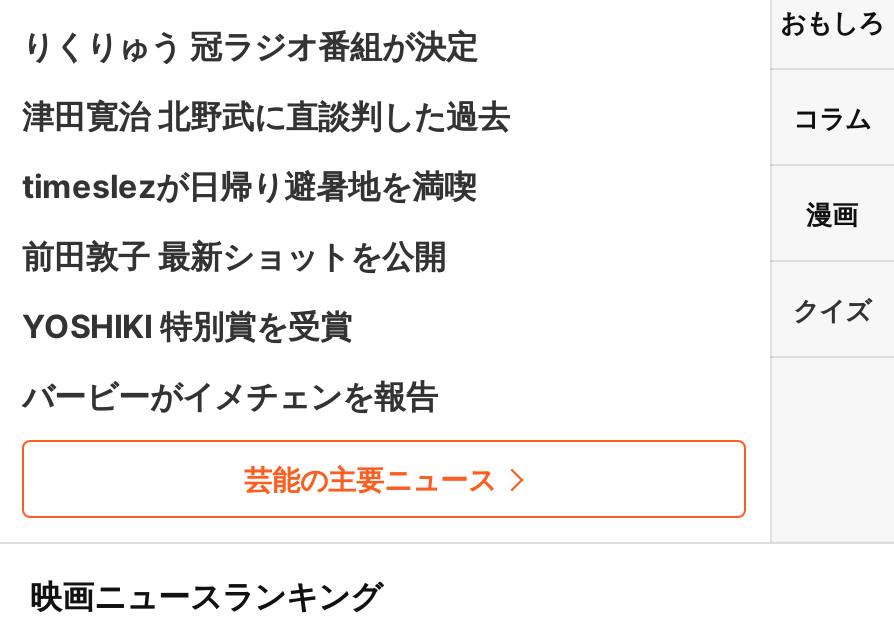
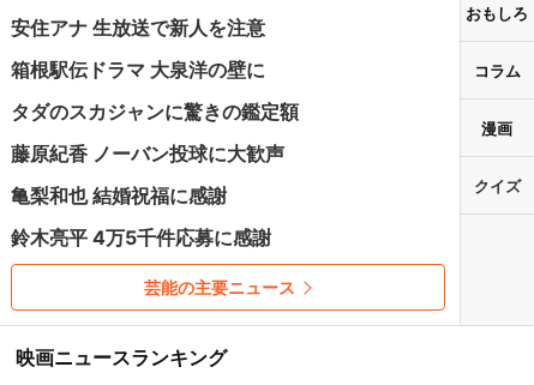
[22,26,478,66] りくりゅう 冠ラジオ番組が決定 -> [11,16,265,40] 安住アナ 生放送で新人を注意
[22,96,510,136] 津田寛治 北野武に直談判した過去 -> [11,58,265,82] 箱根駅伝ドラマ 大泉洋の壁に
[22,166,476,206] timeslezが日帰り避暑地を満喫 -> [11,100,299,124] タダのスカジャンに驚きの鑑定額
[22,236,446,276] 前田敦子 最新ショットを公開 -> [11,142,284,166] 藤原紀香 ノーバン投球に大歓声
[22,306,352,346] YOSHIKI 特別賞を受賞 -> [11,184,227,207] 亀梨和也 結婚祝福に感謝
[22,376,438,416] バービーがイメチェンを報告 -> [11,225,271,249] 鈴木亮平 4万5千件応募に感謝

